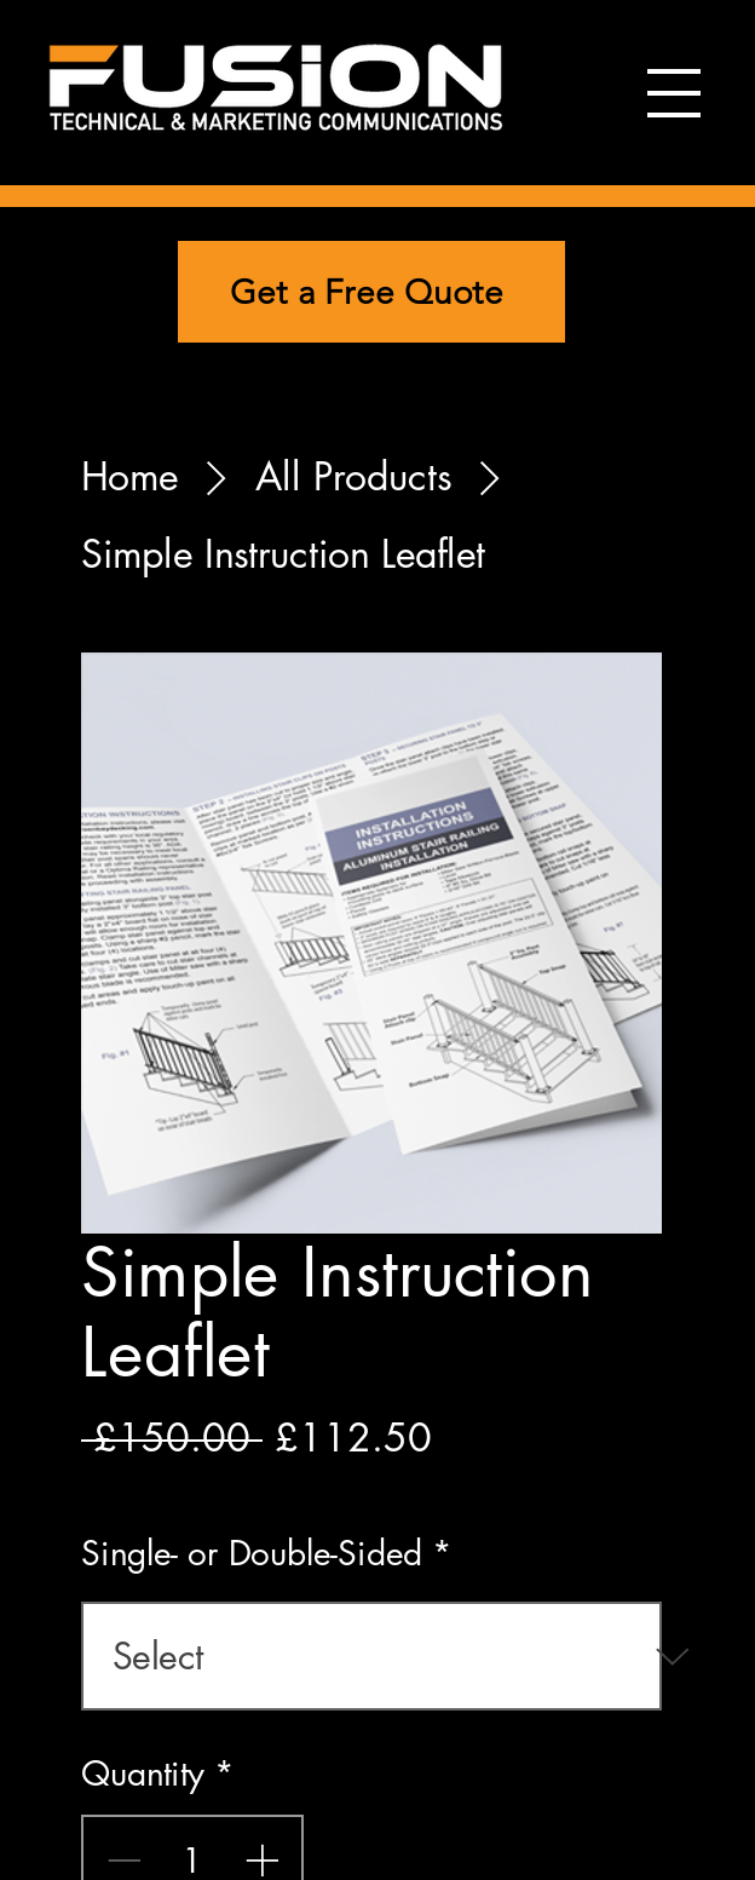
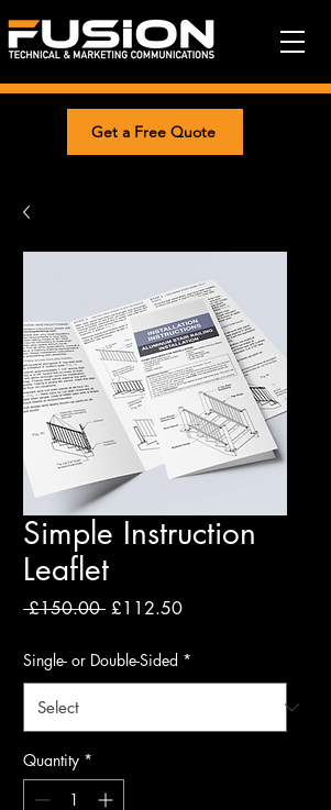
[81,452,485,580] Home | All Products | Simple Instruction Leaflet -> none

